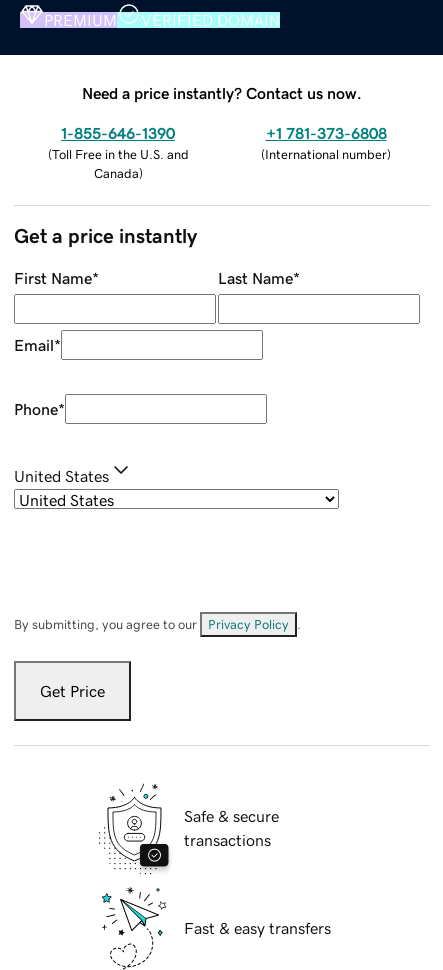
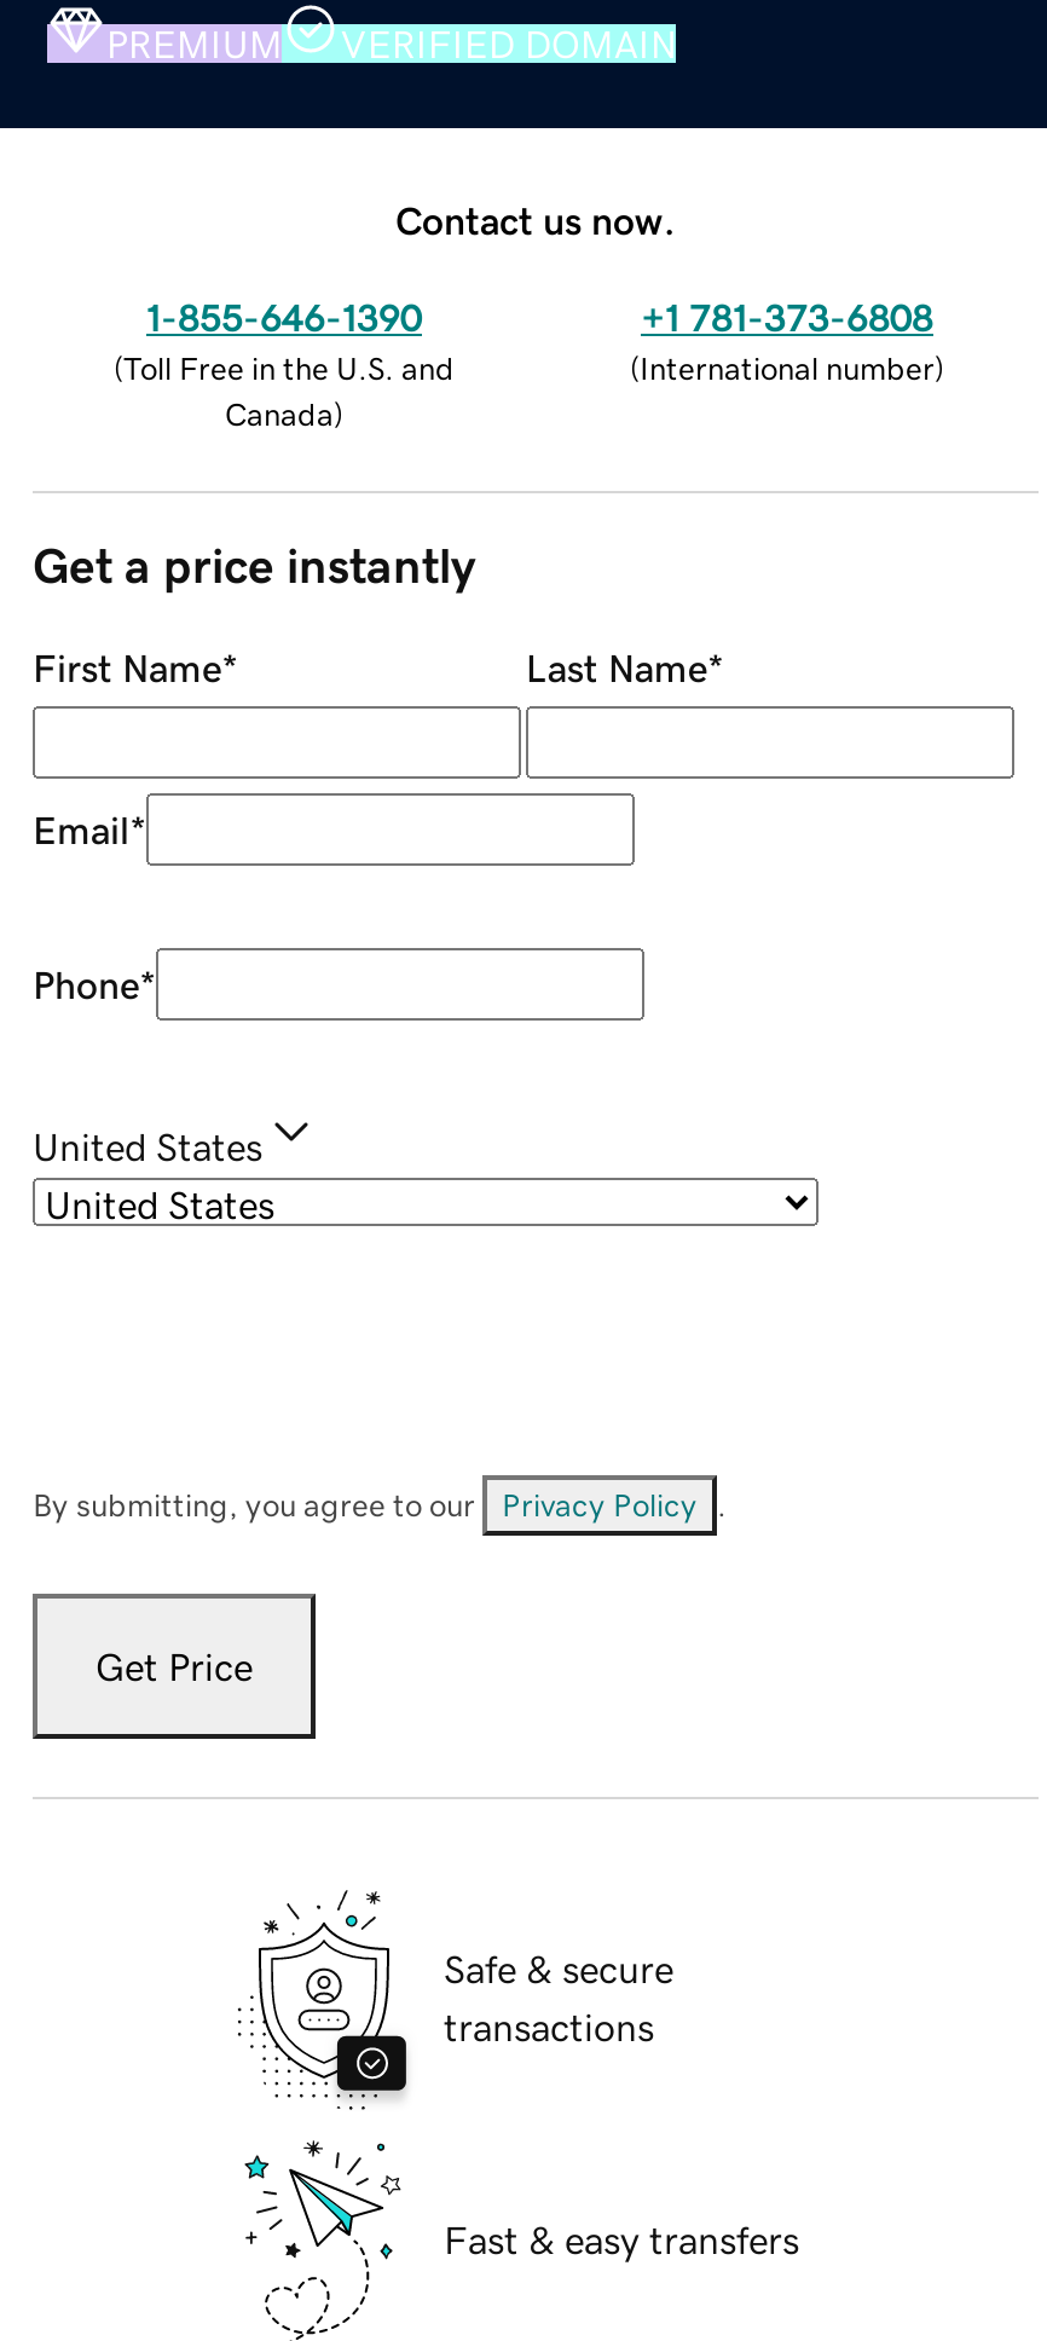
[82,85,362,101] Need a price instantly? Contact us now. -> [395,200,676,238] Contact us now.

